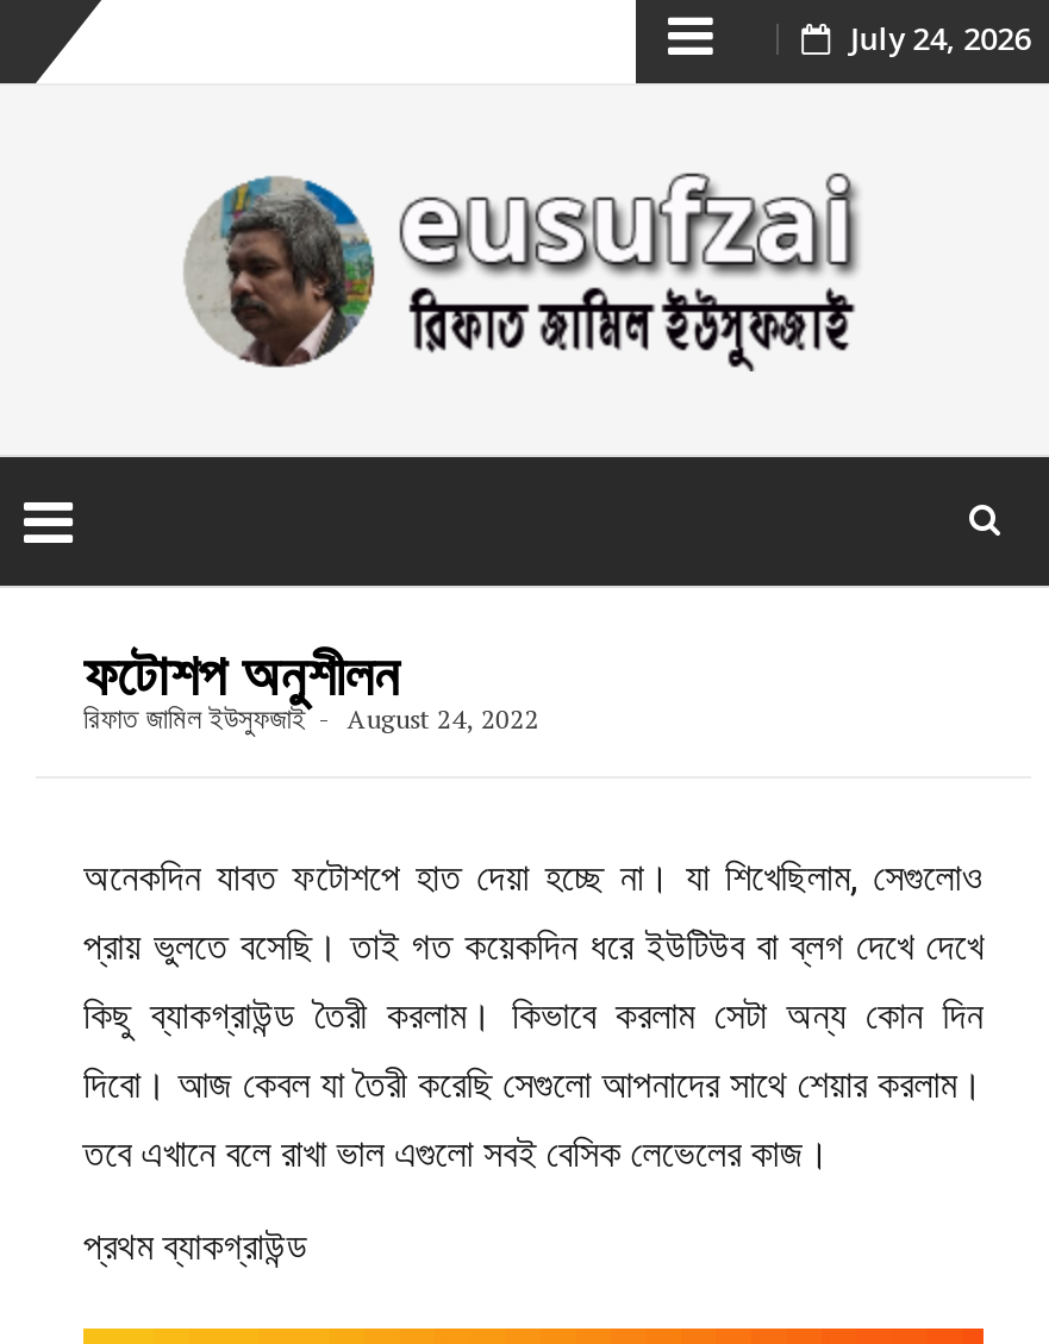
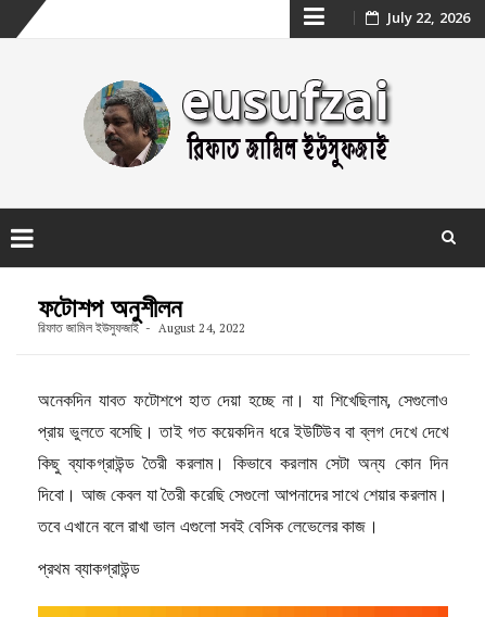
[849,17,1031,60] July 24, 2026 -> [387,8,470,27] July 22, 2026

